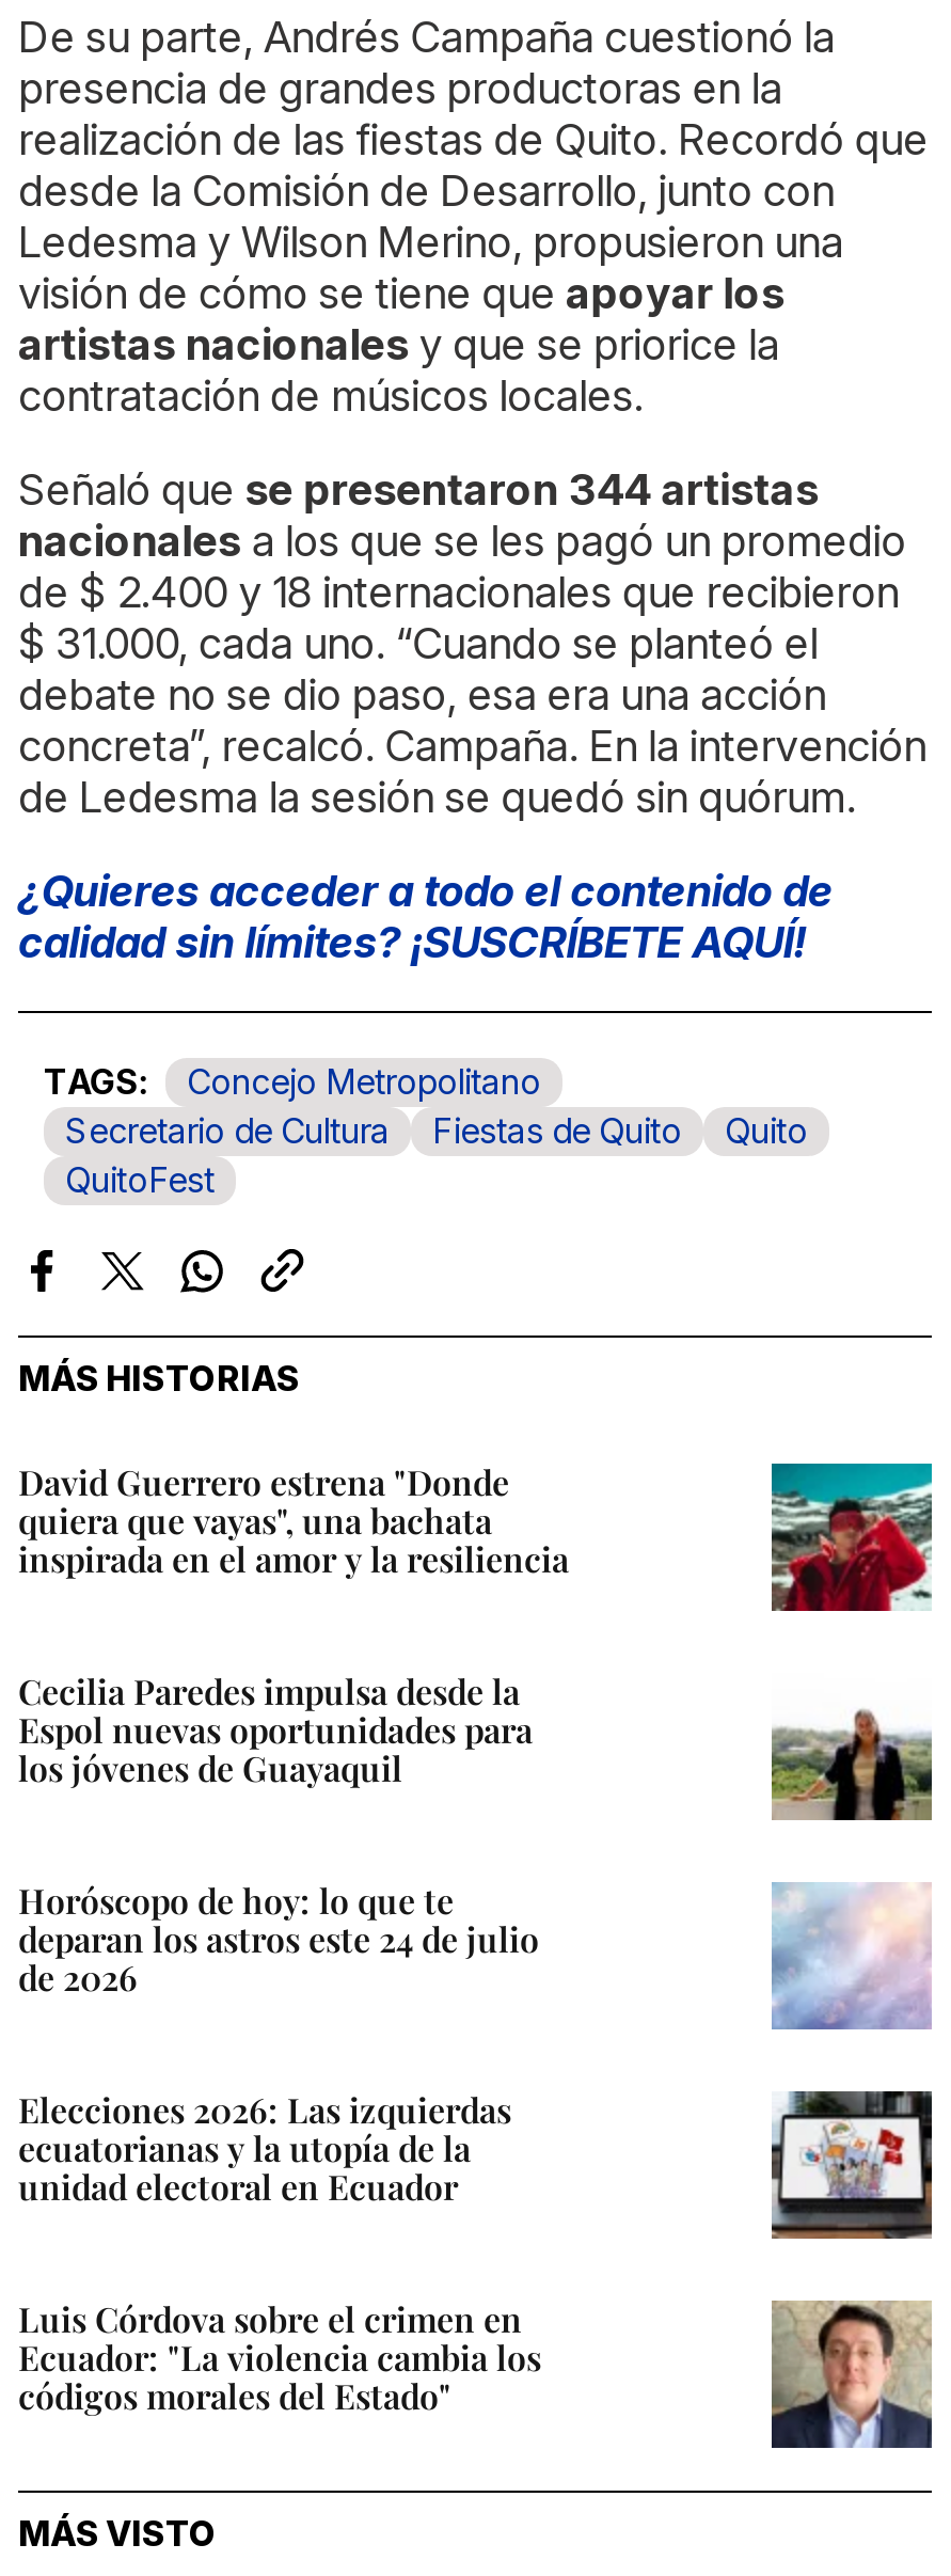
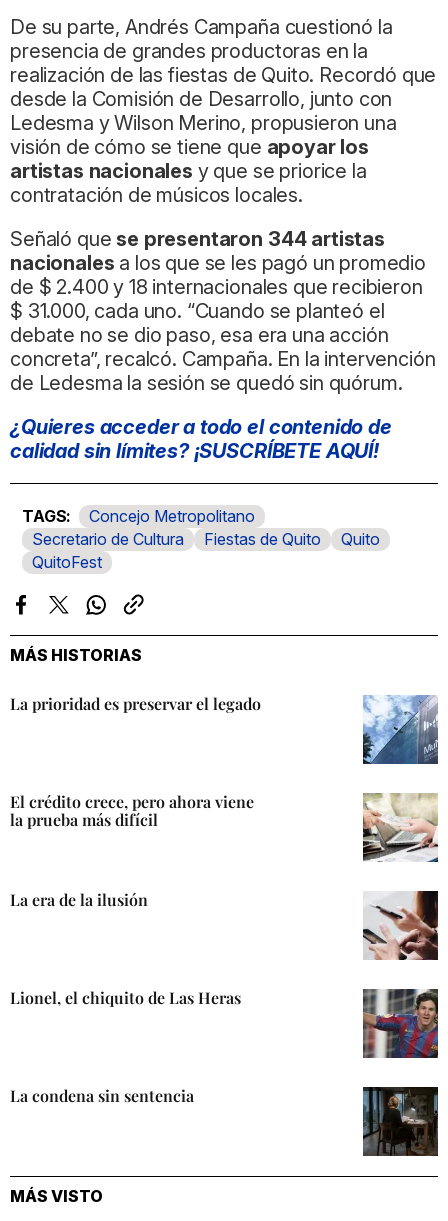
[18,1459,569,1581] David Guerrero estrena "Donde | quiera que vayas", una bachata | inspirada en el amor y la resiliencia -> [10,693,261,714] La prioridad es preservar el legado
[770,1461,934,1613] [image] -> [362,695,439,765] [image]
[18,1669,533,1790] Cecilia Paredes impulsa desde la | Espol nuevas oportunidades para | los jóvenes de Guayaquil -> [10,791,254,830] El crédito crece, pero ahora viene | la prueba más difícil
[770,1673,934,1822] [image] -> [362,792,439,863] [image]
[18,1878,539,2000] Horóscopo de hoy: lo que te | deparan los astros este 24 de julio | de 2026 -> [10,889,148,910] La era de la ilusión
[770,1882,932,2032] [image] -> [362,890,439,961] [image]
[18,2088,511,2209] Elecciones 2026: Las izquierdas | ecuatorianas y la utopía de la | unidad electoral en Ecuador -> [10,987,241,1008] Lionel, el chiquito de Las Heras
[770,2089,934,2241] [image] -> [362,988,439,1059] [image]
[18,2297,541,2419] Luis Córdova sobre el crimen en | Ecuador: "La violencia cambia los | códigos morales del Estado" -> [10,1085,194,1106] La condena sin sentencia
[770,2301,934,2450] [image] -> [362,1086,439,1157] [image]

